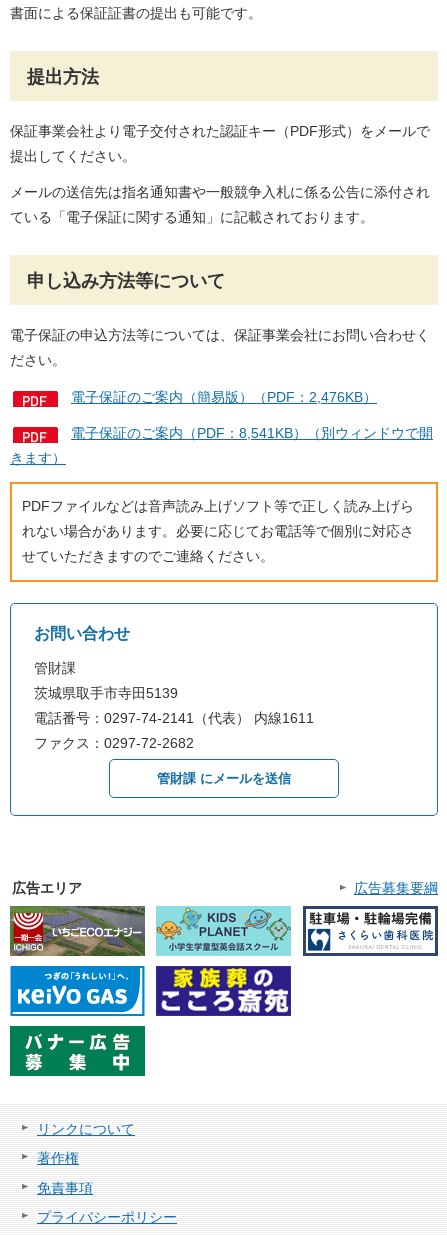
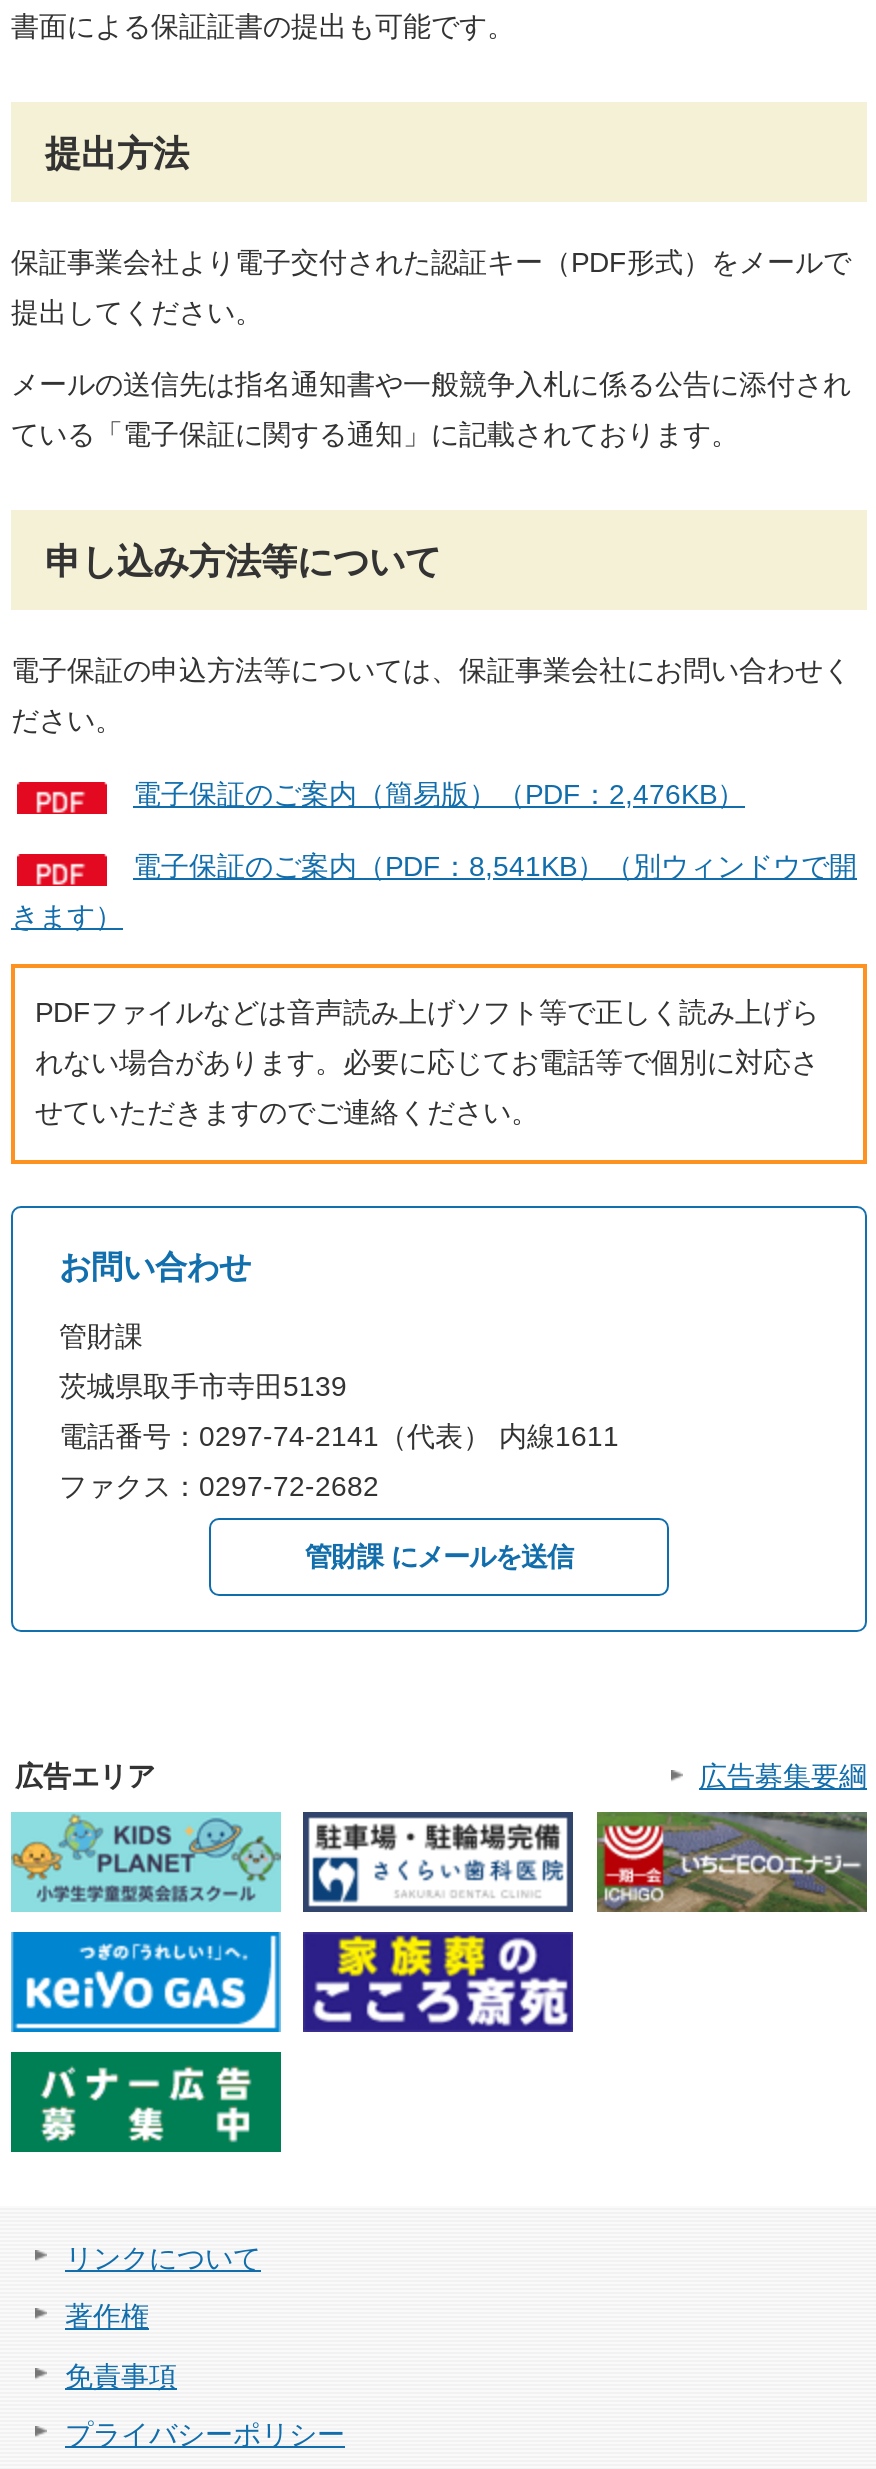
[9,905,146,957] [image] -> [11,1812,281,1914] [image]
[156,906,292,956] [image] -> [301,1810,575,1914] [image]
[303,906,438,957] [image] -> [597,1812,867,1914] [image]

